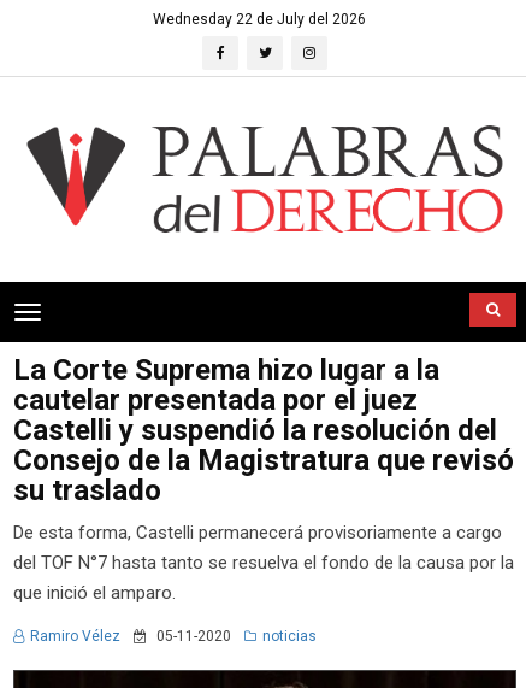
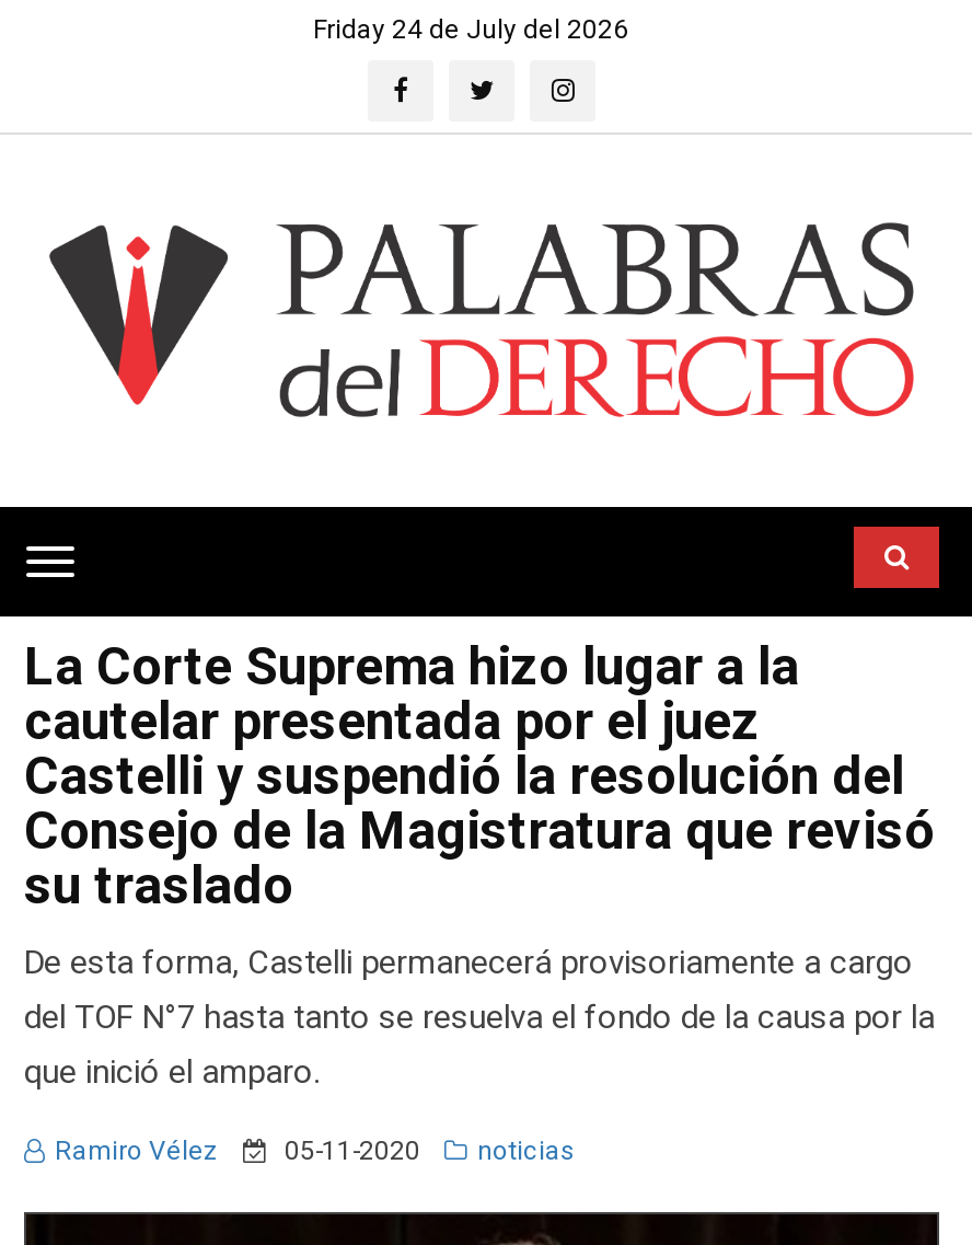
[152,11,365,28] Wednesday 22 de July del 2026 -> [313,14,628,45] Friday 24 de July del 2026

